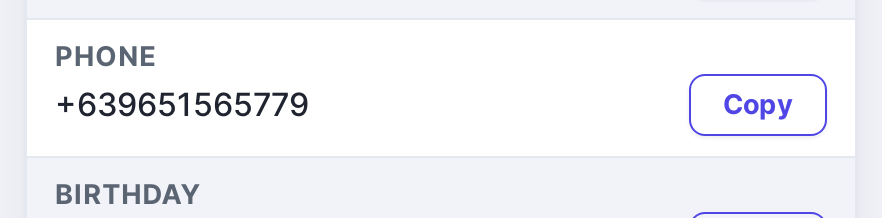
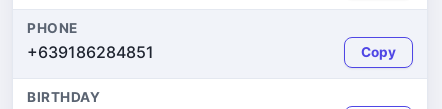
[55,84,309,124] +639651565779 -> [27,42,154,62] +639186284851

